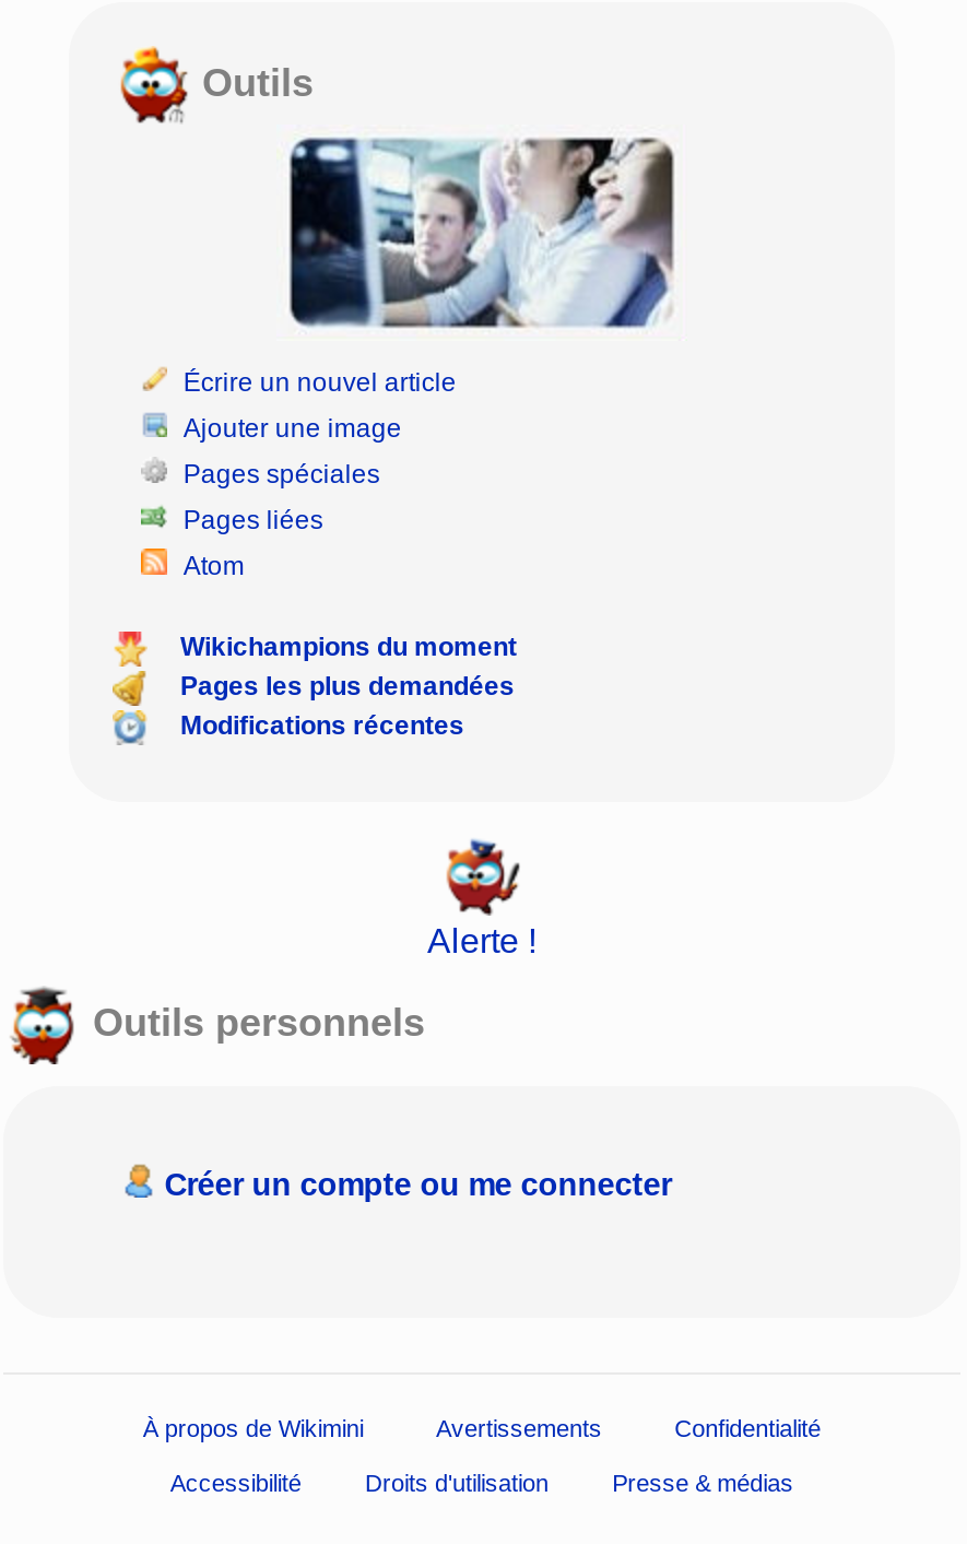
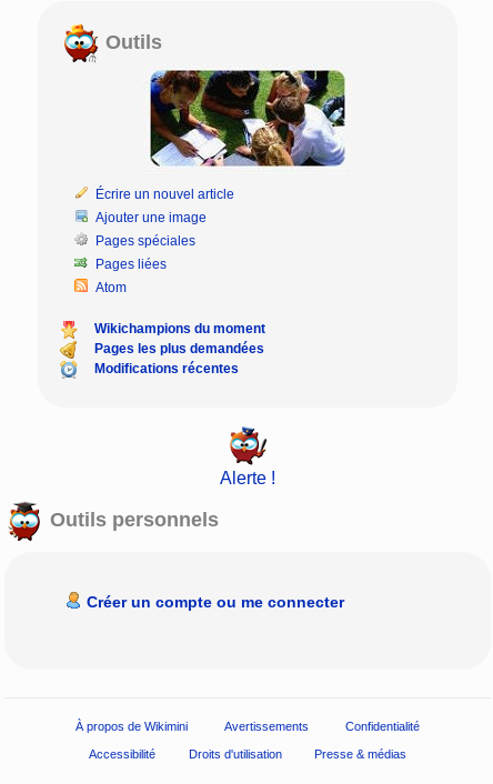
[287,135,676,328] [image] -> [150,70,345,167] [image]

